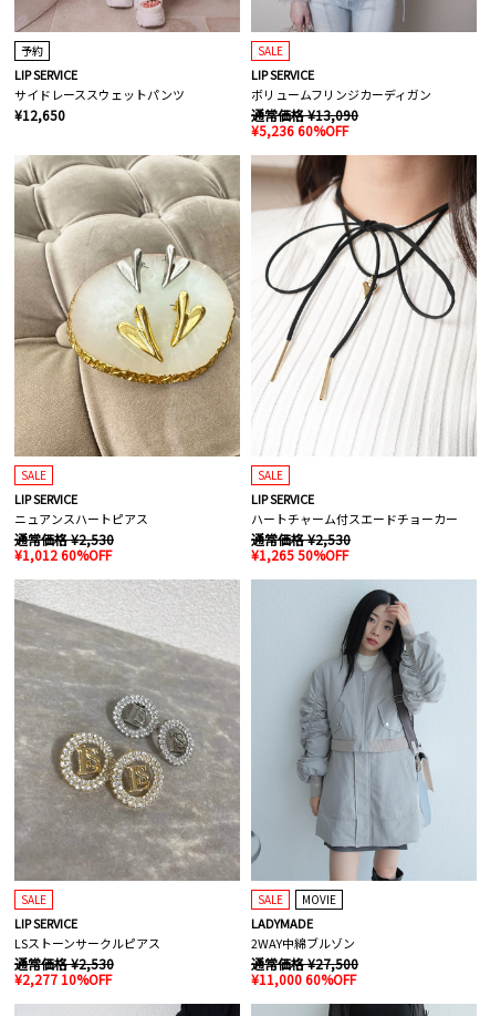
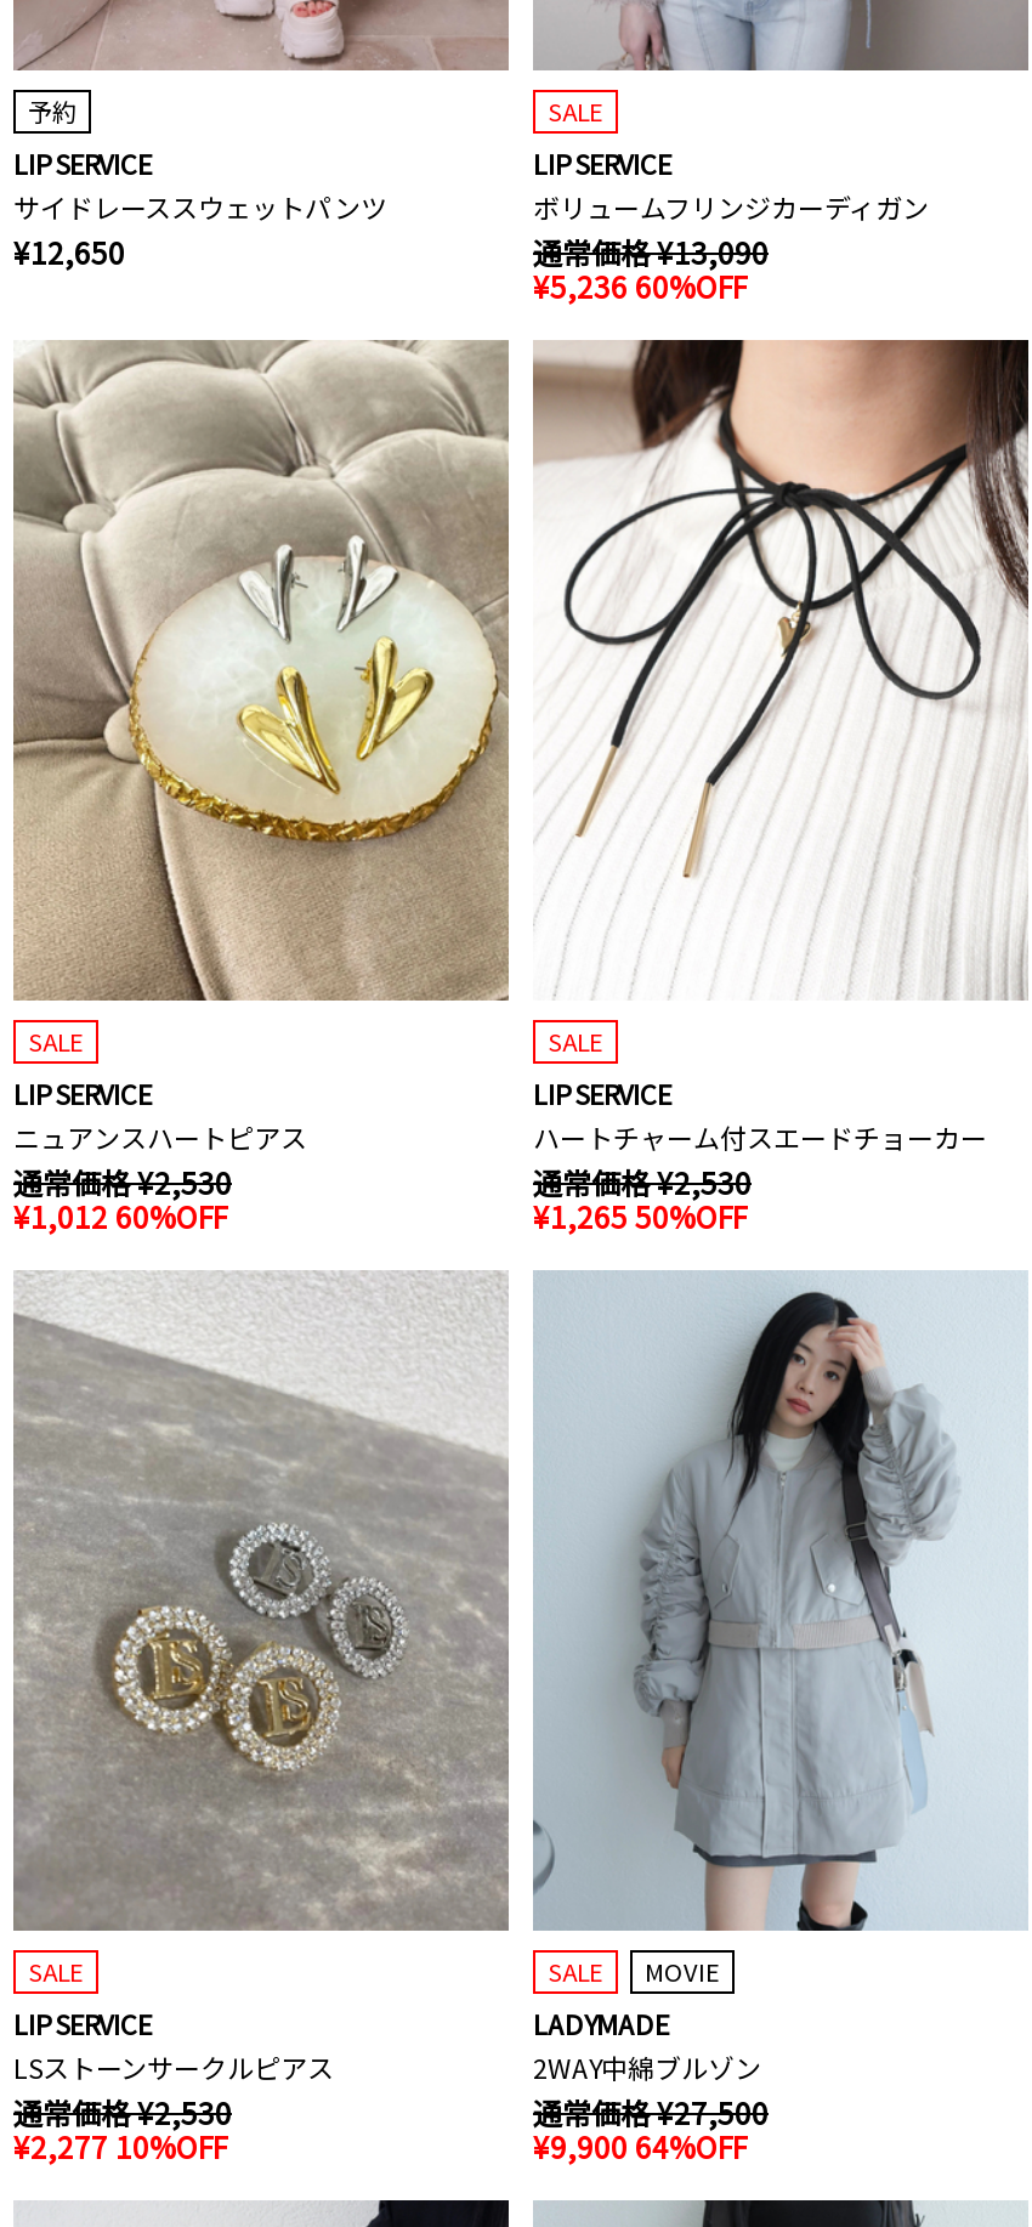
[251,969,356,988] ¥11,000 60%OFF -> [533,2125,747,2166] ¥9,900 64%OFF

